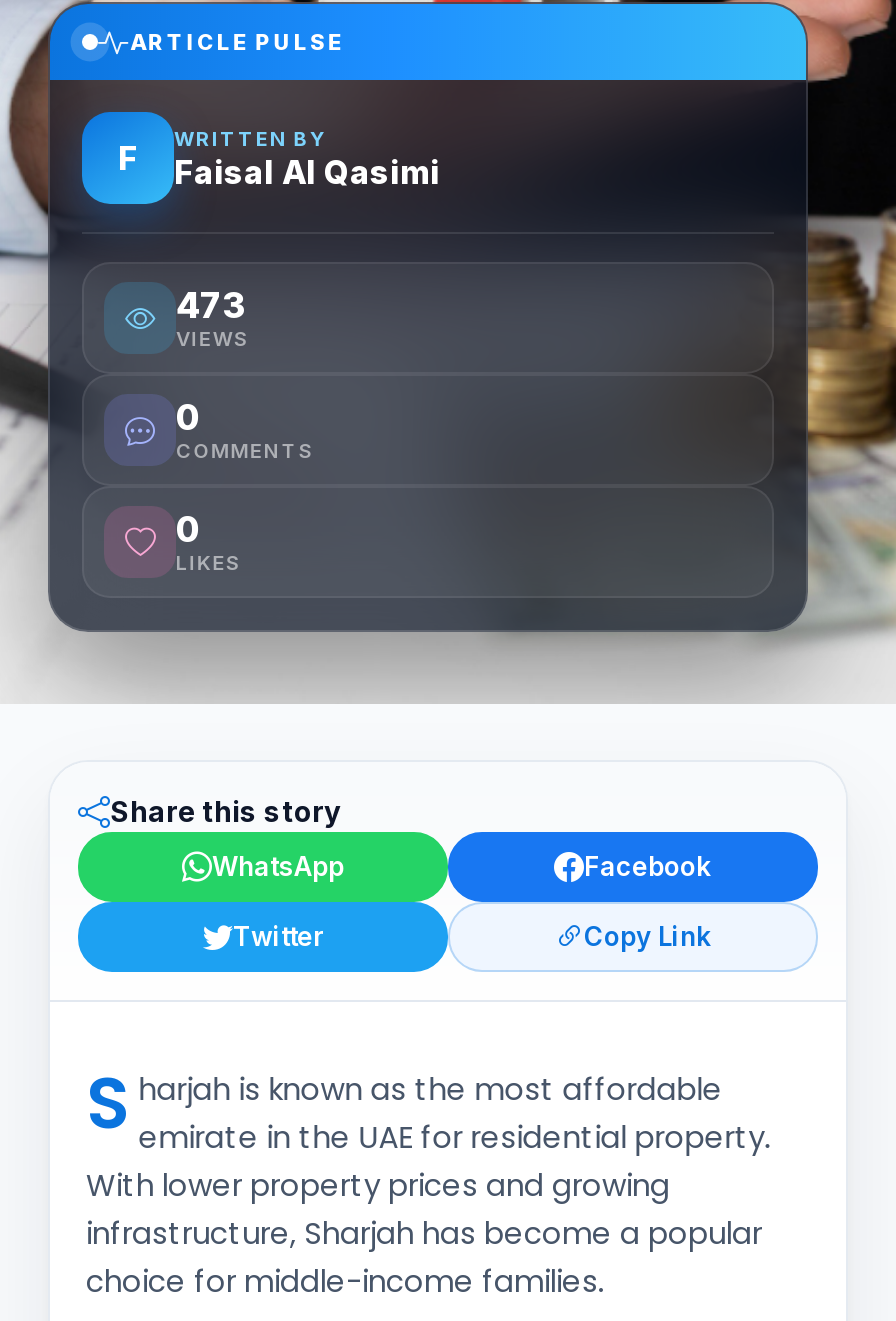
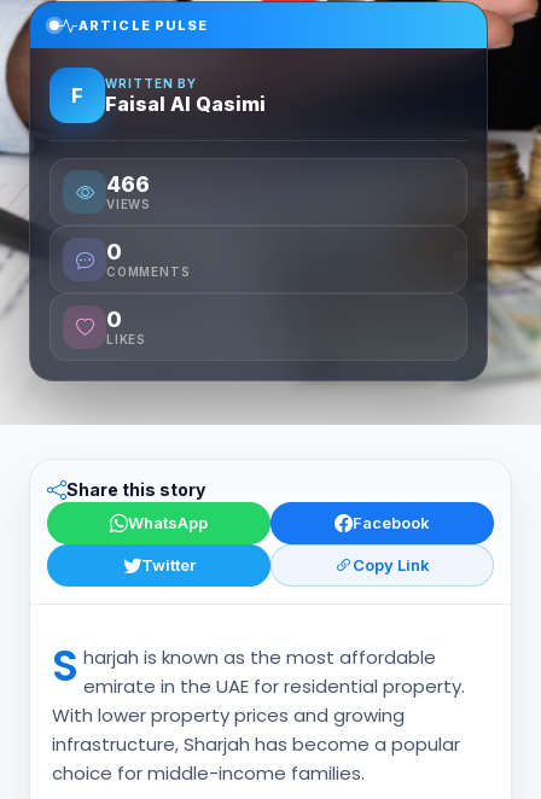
[176,283,246,325] 473 -> [106,171,150,196] 466

